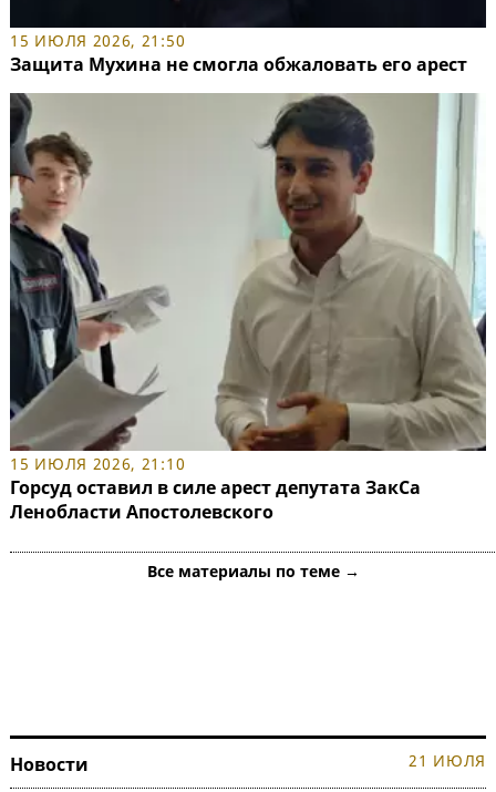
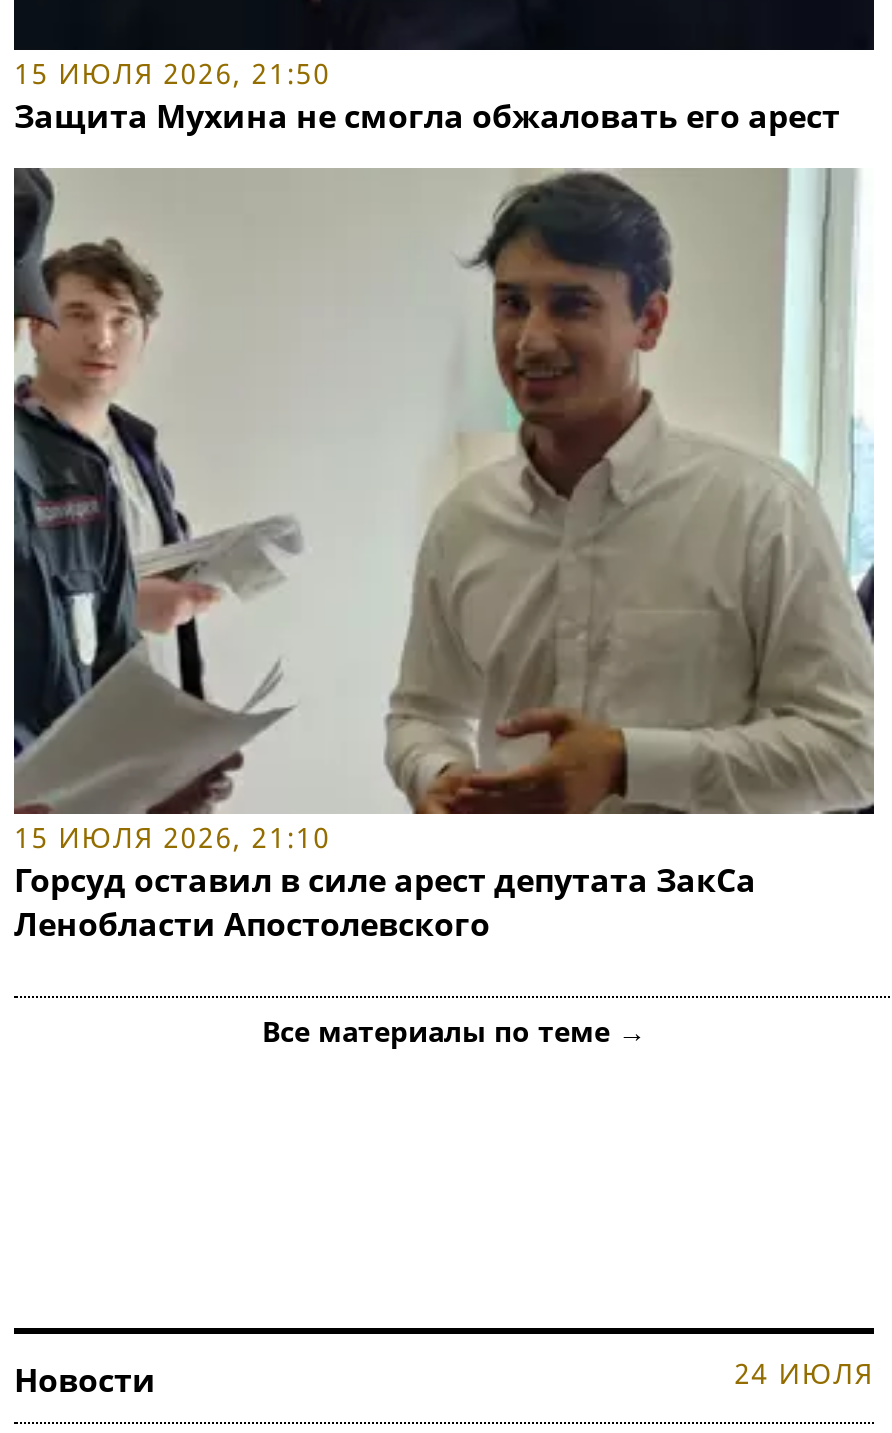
[409,749,486,771] 21 ИЮЛЯ -> [734,1353,874,1391] 24 ИЮЛЯ

